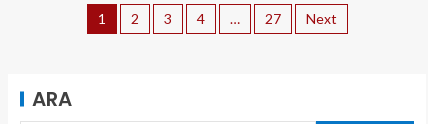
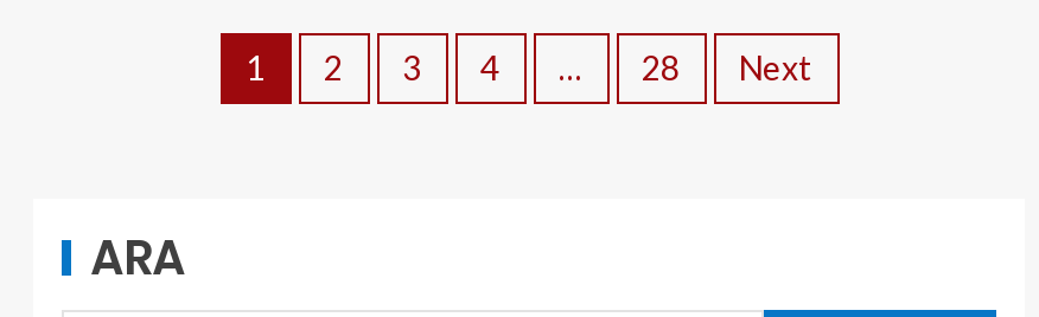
[264,10,280,27] 27 -> [642,47,680,88] 28

